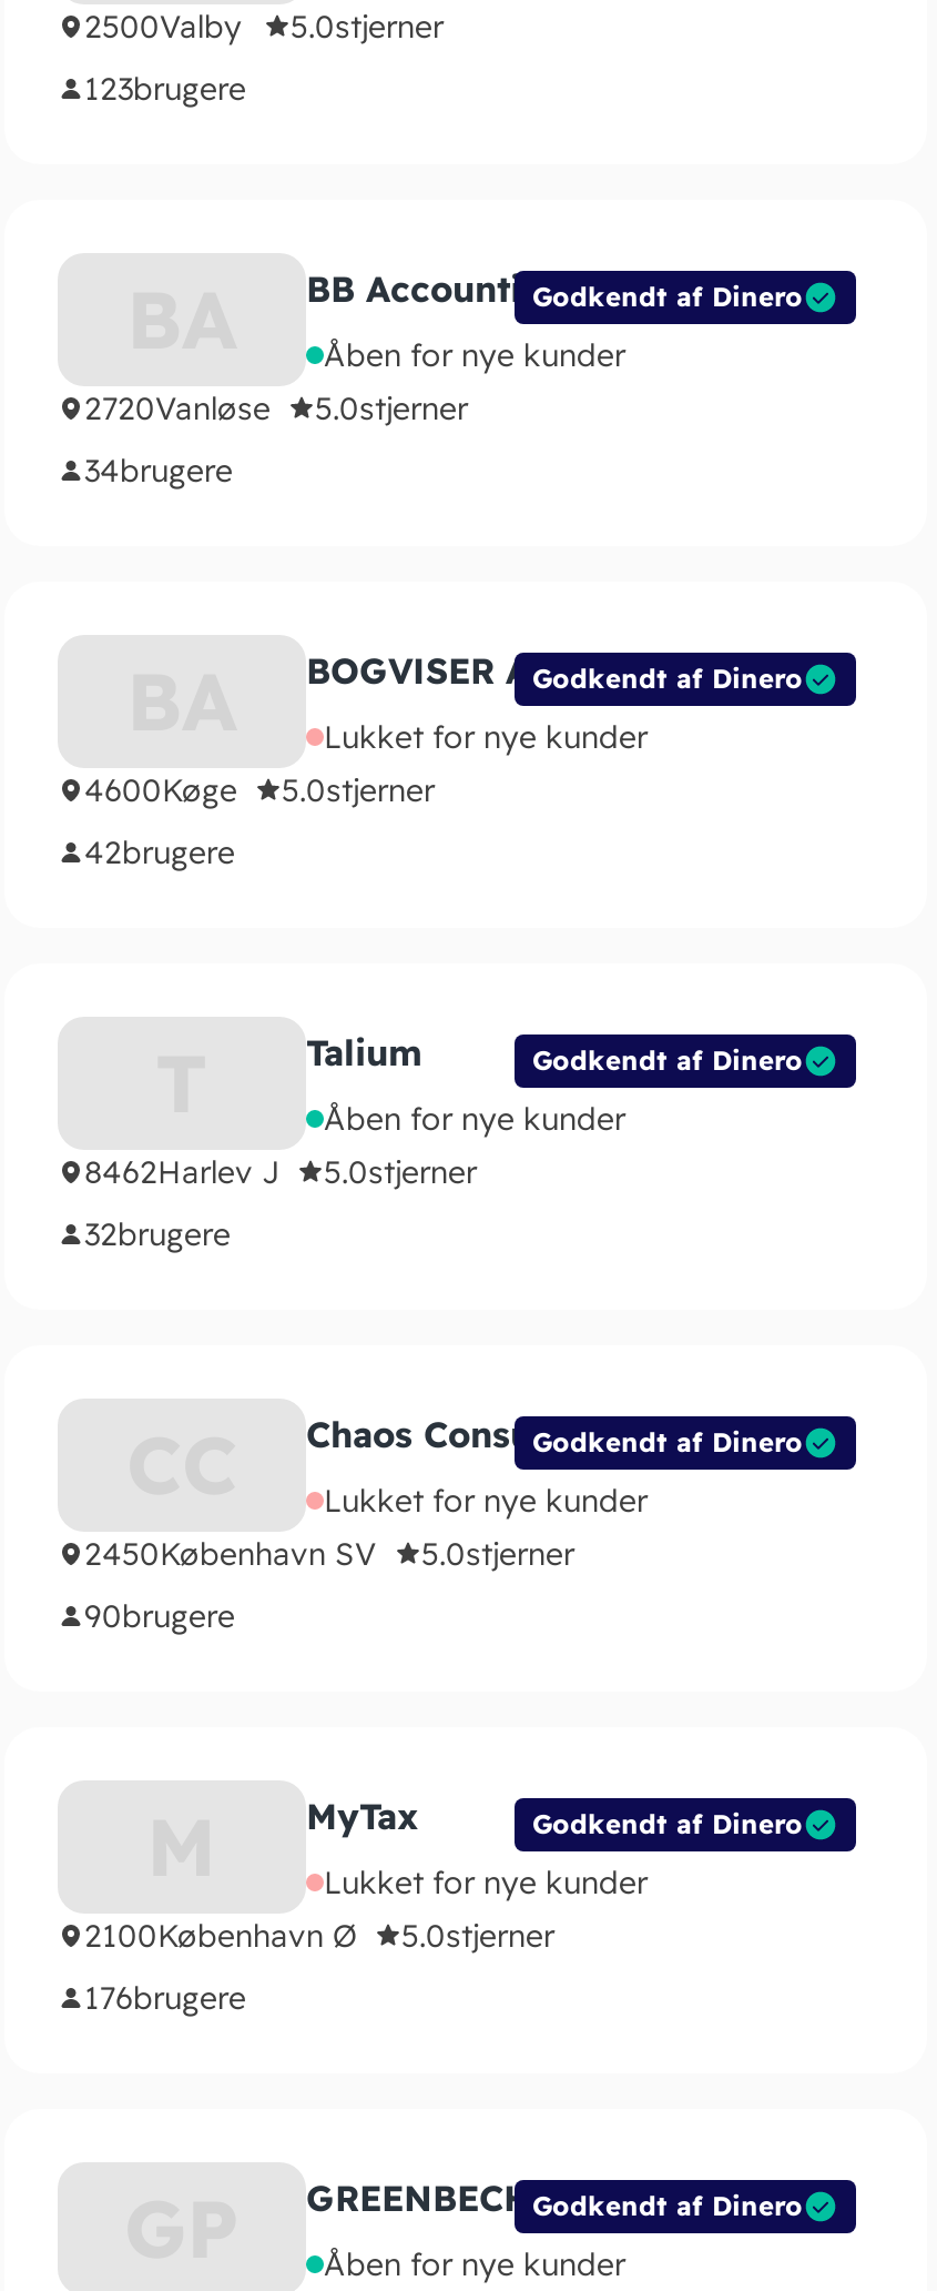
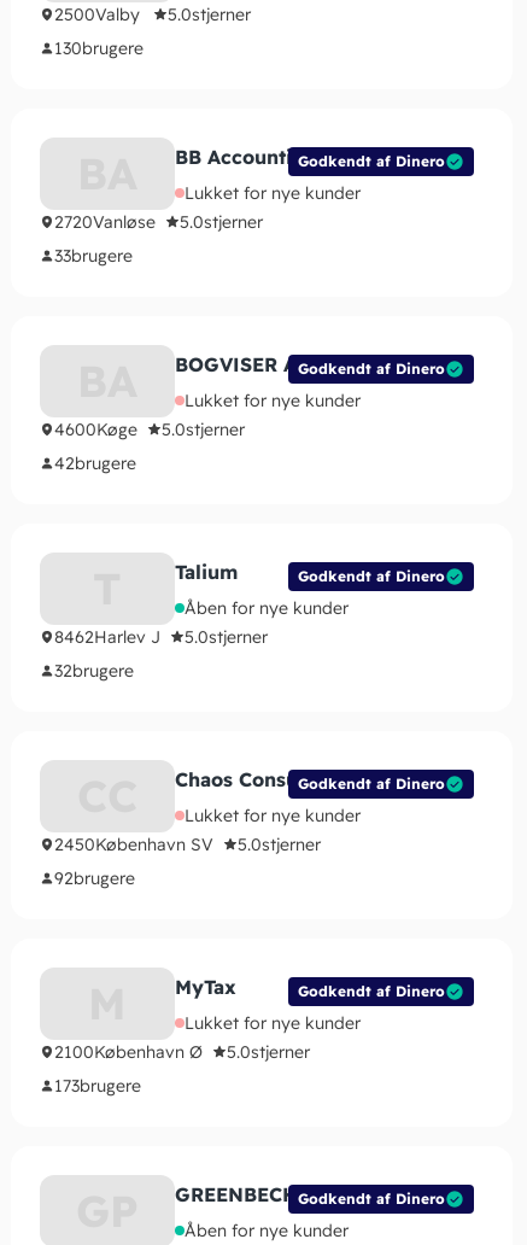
[84,69,246,109] 123brugere -> [54,38,144,59] 130brugere
[324,336,625,376] Åben for nye kunder -> [185,183,361,204] Lukket for nye kunder
[84,451,233,491] 34brugere -> [54,245,133,267] 33brugere
[84,1597,235,1637] 90brugere -> [54,868,135,889] 92brugere
[84,1979,246,2019] 176brugere -> [54,1075,141,1097] 173brugere

